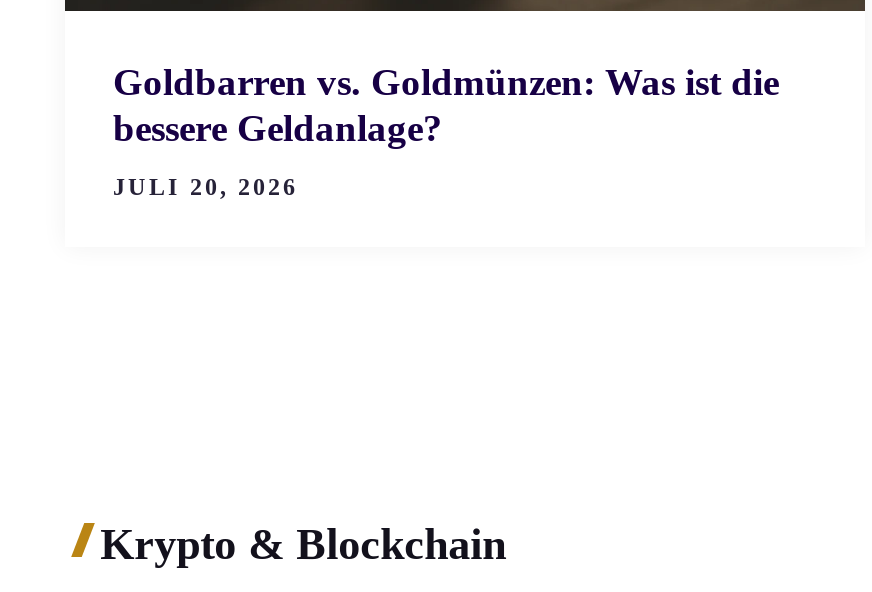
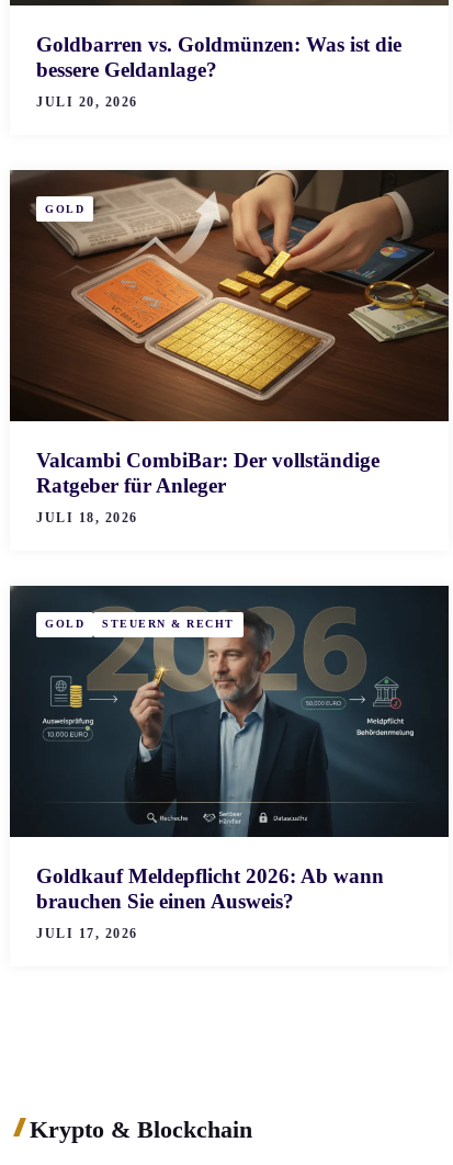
none -> [10,169,449,422] [image] | GOLD
none -> [10,585,449,838] [image] | GOLD | STEUERN & RECHT
none -> [36,449,380,525] Valcambi CombiBar: Der vollständige | Ratgeber für Anleger | JULI 18, 2026
none -> [36,864,384,941] Goldkauf Meldepflicht 2026: Ab wann | brauchen Sie einen Ausweis? | JULI 17, 2026

